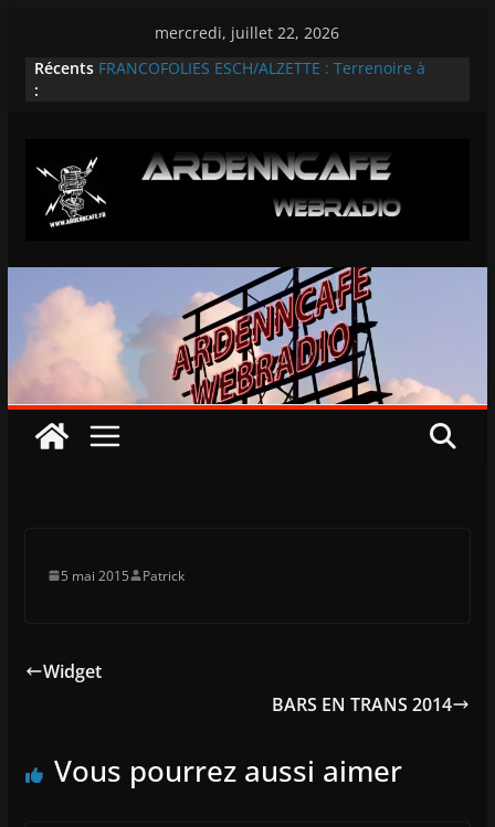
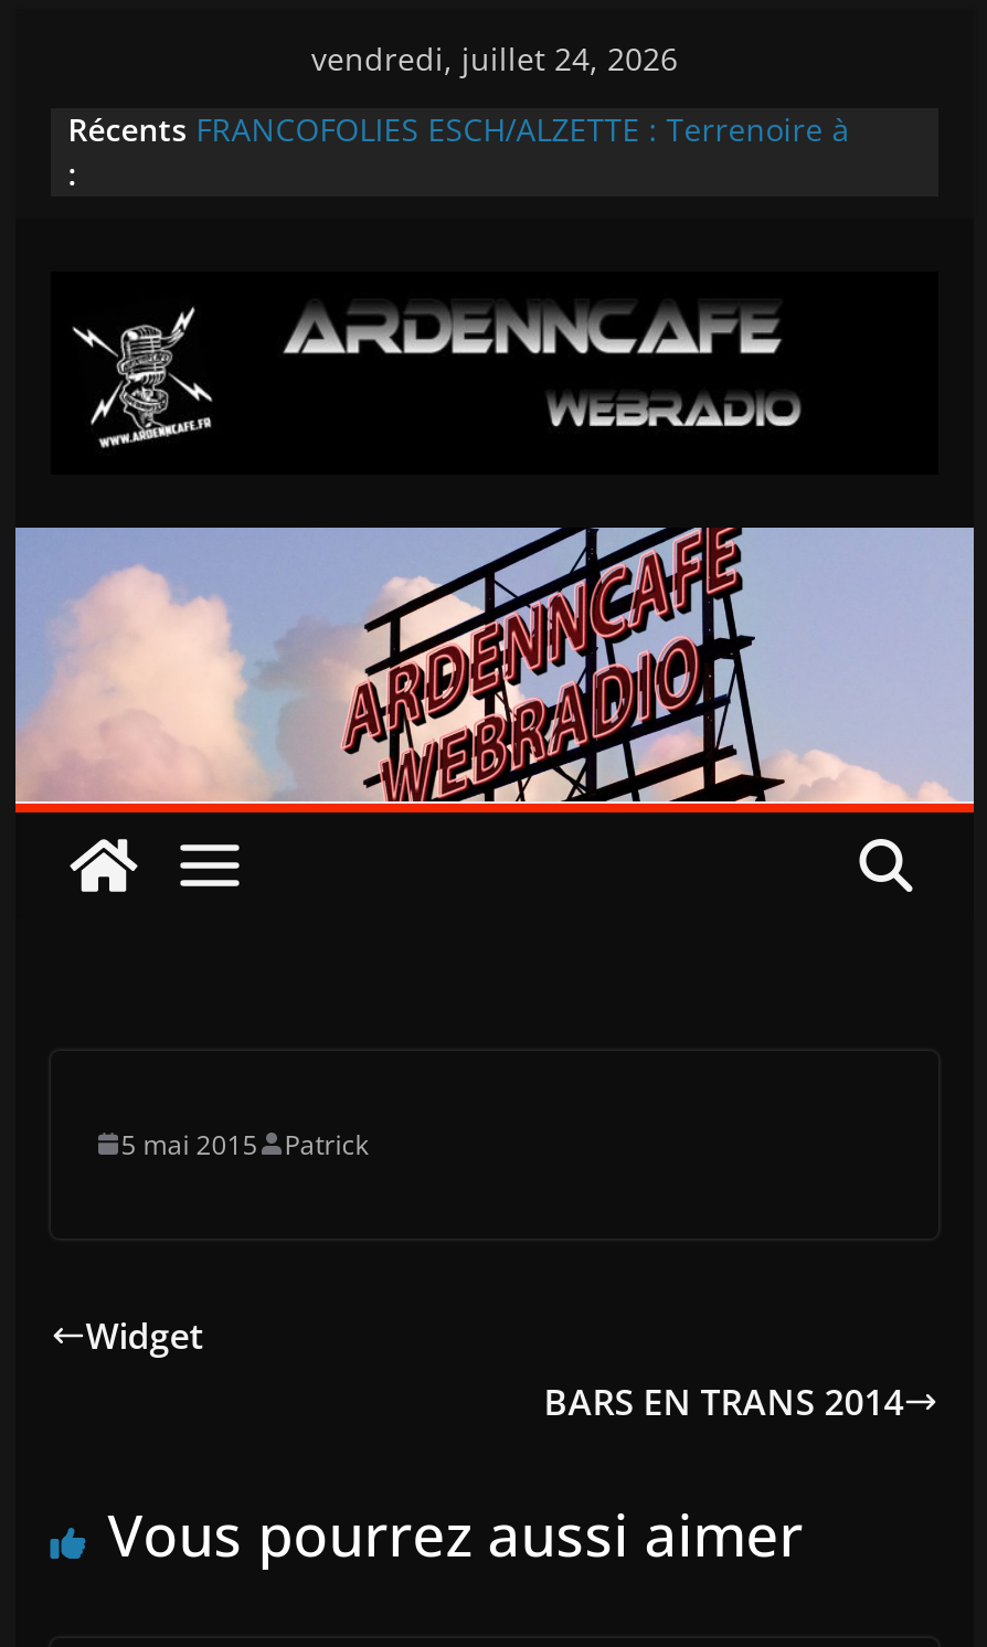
[155,22,340,43] mercredi, juillet 22, 2026 -> [311,38,678,79] vendredi, juillet 24, 2026

